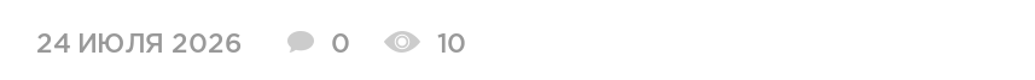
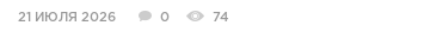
[36,35,242,59] 24 ИЮЛЯ 2026 -> [18,12,116,24] 21 ИЮЛЯ 2026
[437,35,466,59] 10 -> [213,12,228,24] 74

